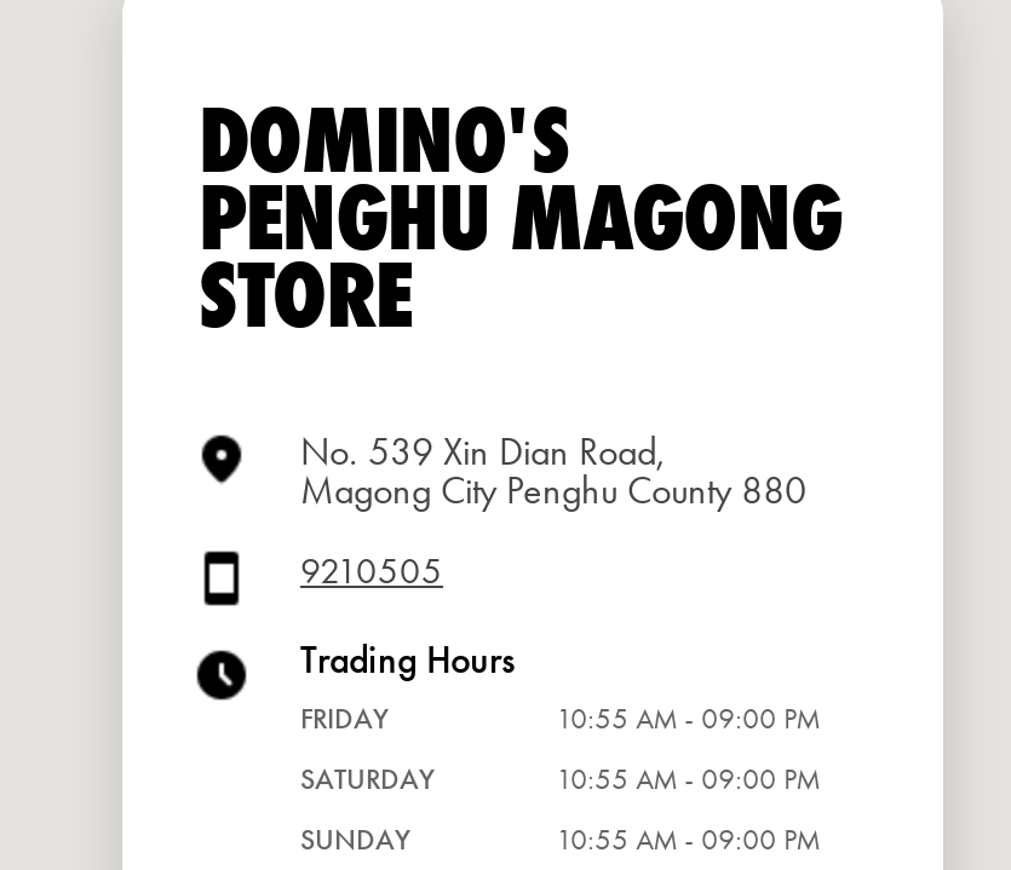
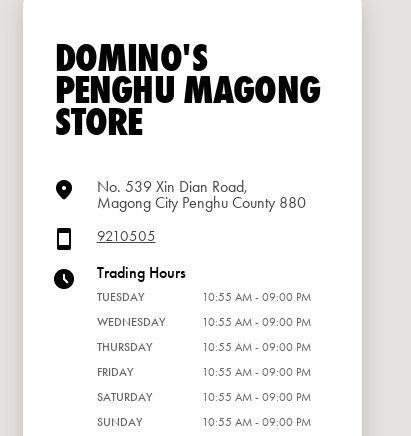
none -> [96,290,311,354] TUESDAY | 10:55 AM - 09:00 PM | WEDNESDAY | 10:55 AM - 09:00 PM | THURSDAY | 10:55 AM - 09:00 PM

